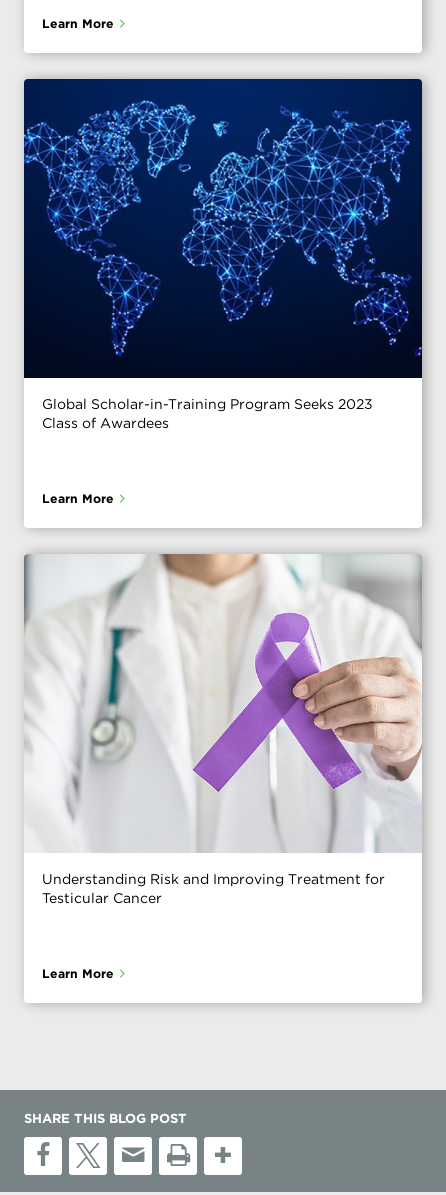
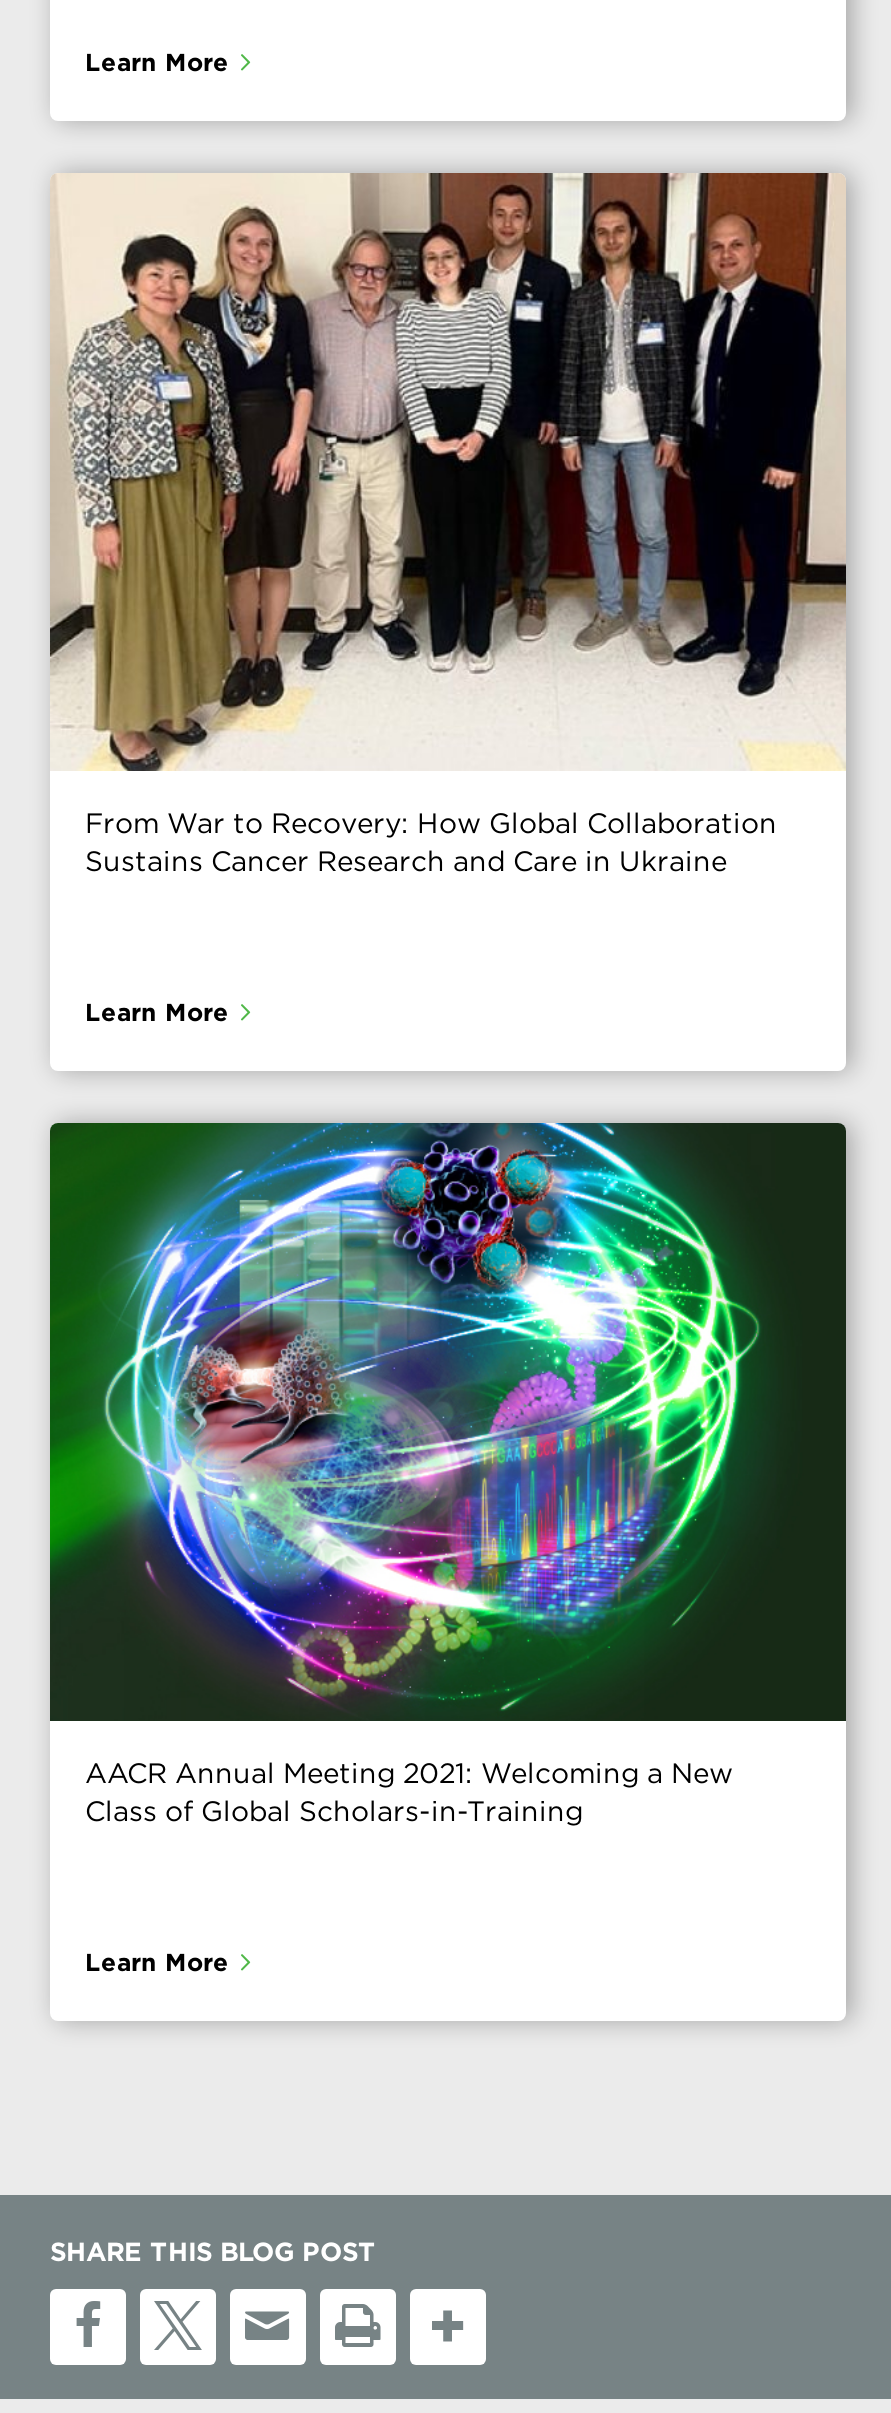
[23,78,423,431] [image] | Global Scholar-in-Training Program Seeks 2023 | Class of Awardees -> [50,171,846,878] [image] | From War to Recovery: How Global Collaboration | Sustains Cancer Research and Care in Ukraine
[24,553,422,906] [image] | Understanding Risk and Improving Treatment for | Testicular Cancer -> [48,1121,848,1827] [image] | AACR Annual Meeting 2021: Welcoming a New | Class of Global Scholars-in-Training

